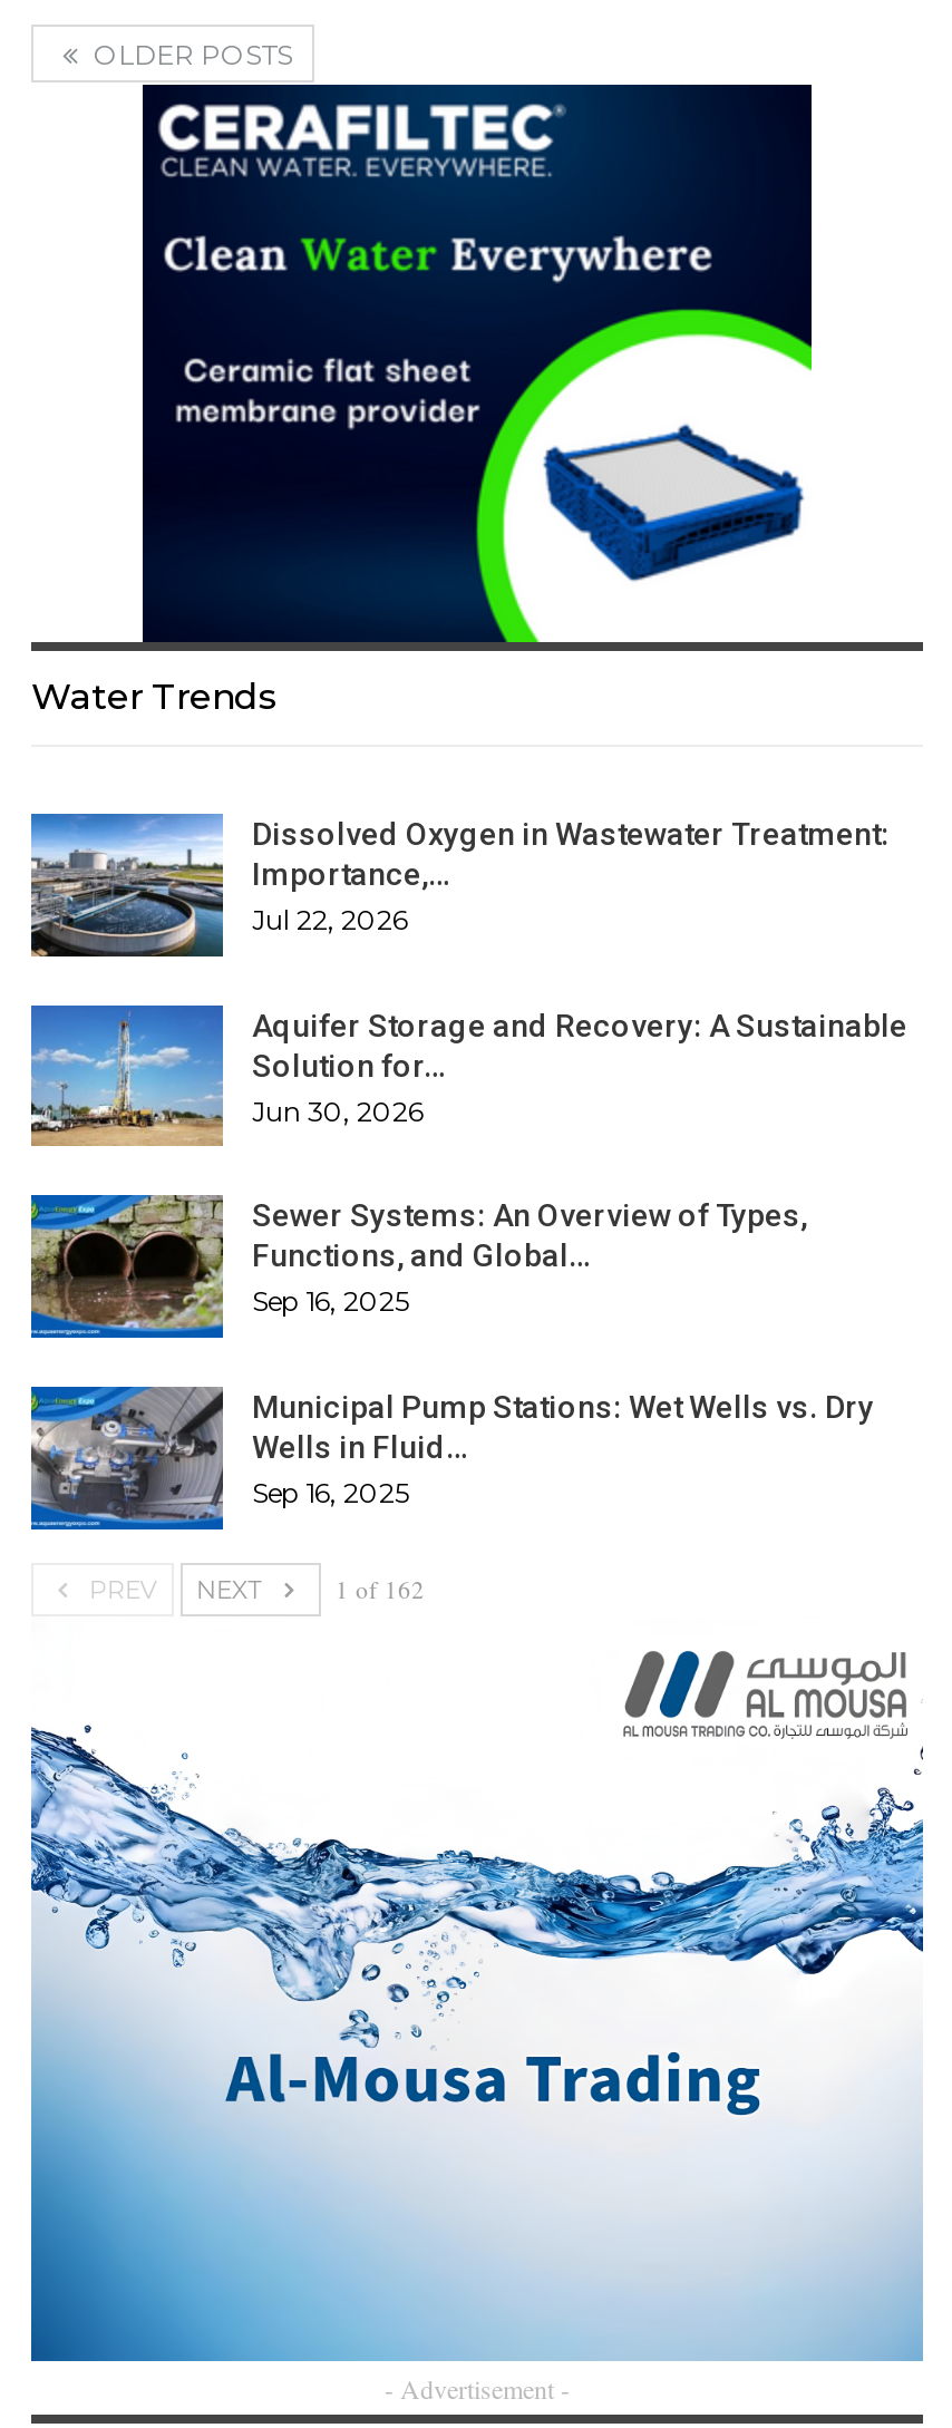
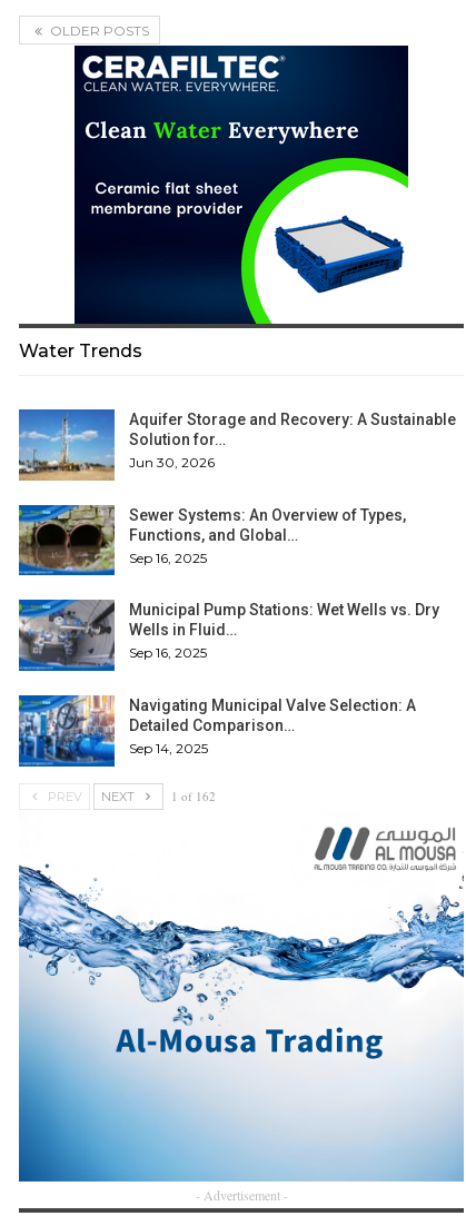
[29,814,890,959] [image] | Dissolved Oxygen in Wastewater Treatment: | Importance,… | Jul 22, 2026 -> none
moved [27,1007,907,1510] -> [17,411,456,661]: [image] | Aquifer Storage and Recovery: A Sustainable | Solution for… | ... | Wells in Fluid… | Sep 16, 2025
none -> [18,695,416,762] [image] | Navigating Municipal Valve Selection: A | Detailed Comparison… | Sep 14, 2025

